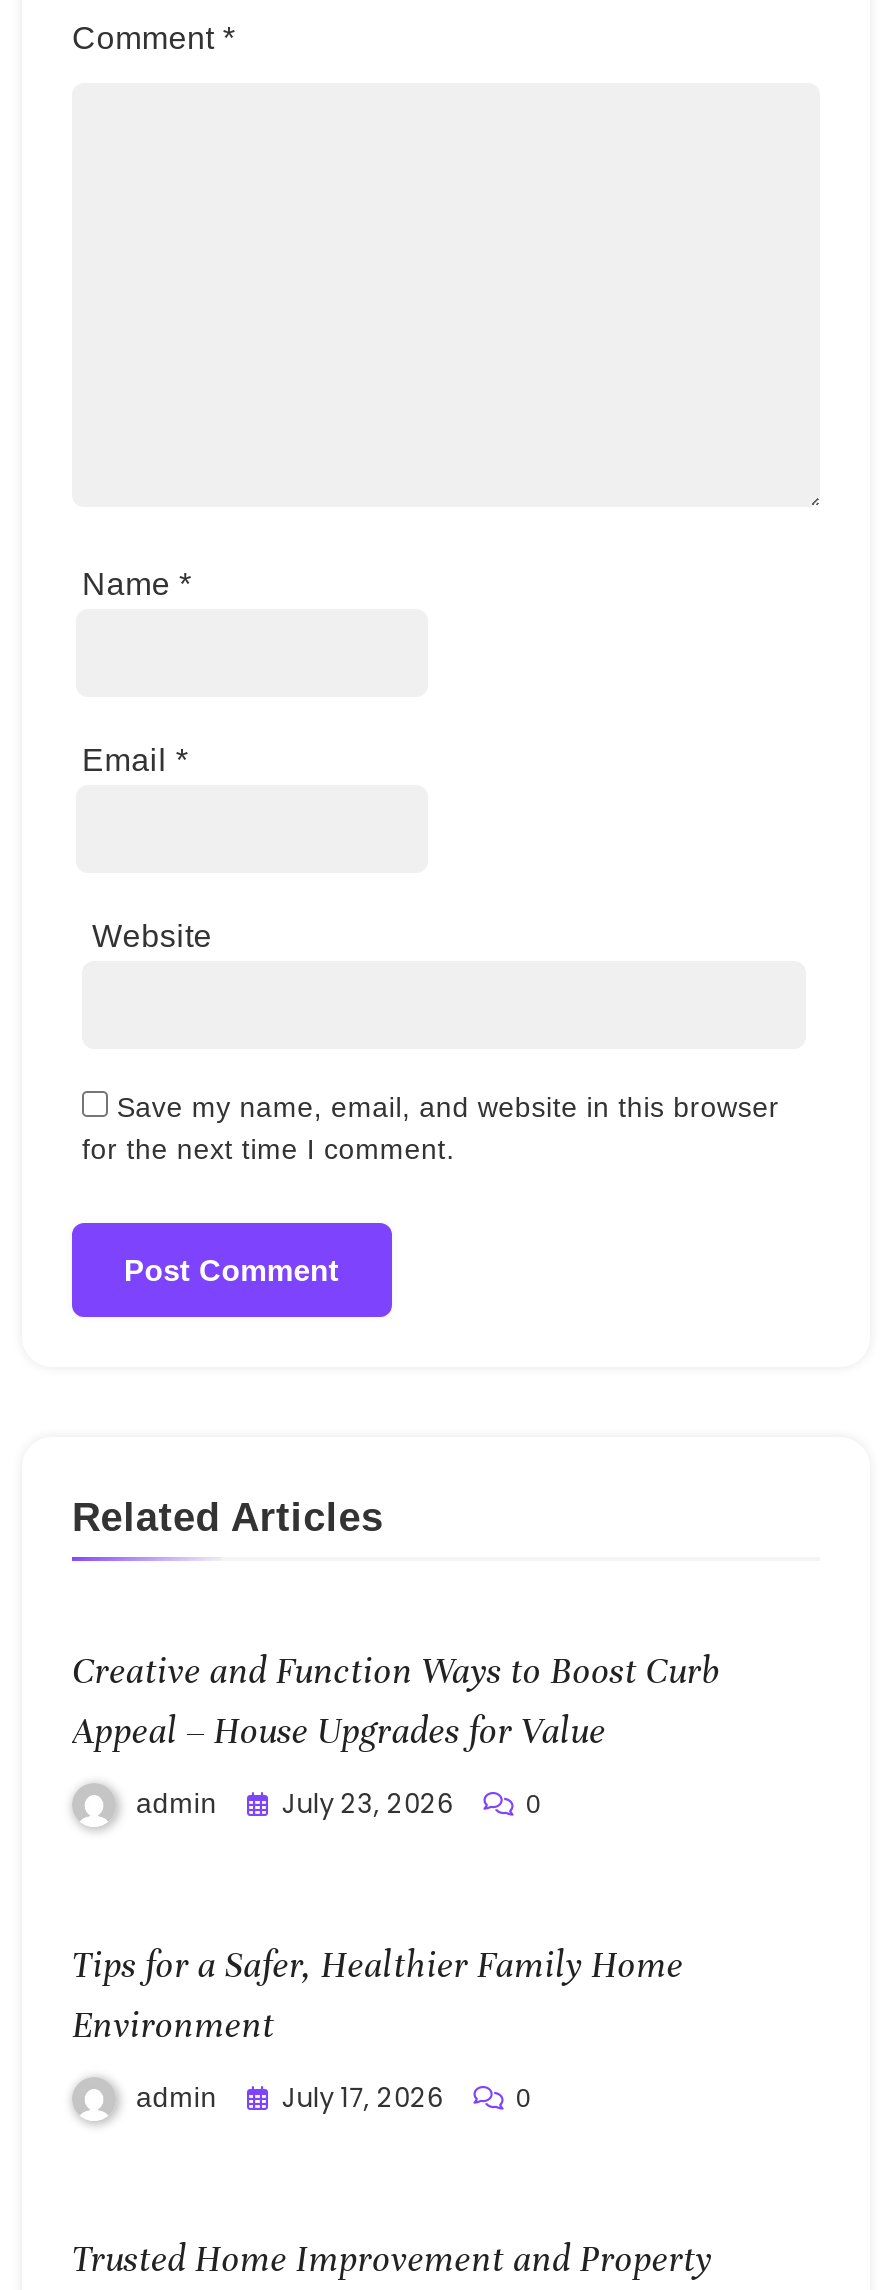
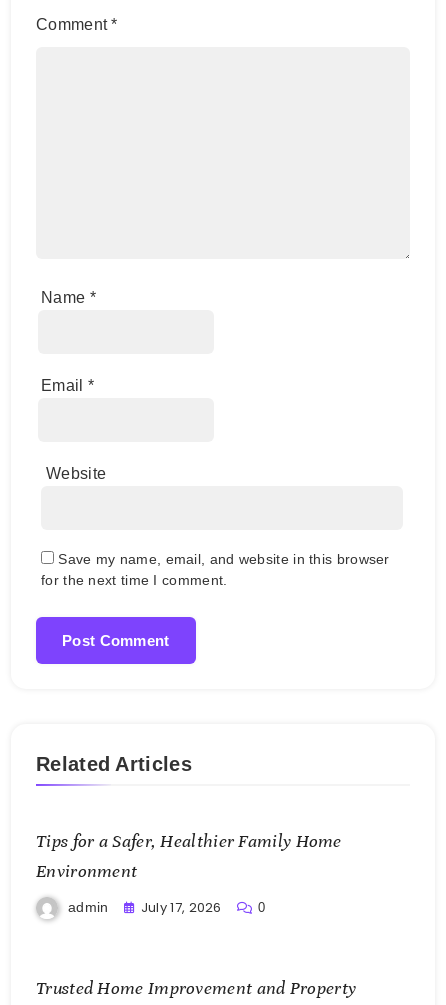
[72,1649,720,1823] Creative and Function Ways to Boost Curb | Appeal – House Upgrades for Value | admin | July 23, 2026 | 0 -> none

